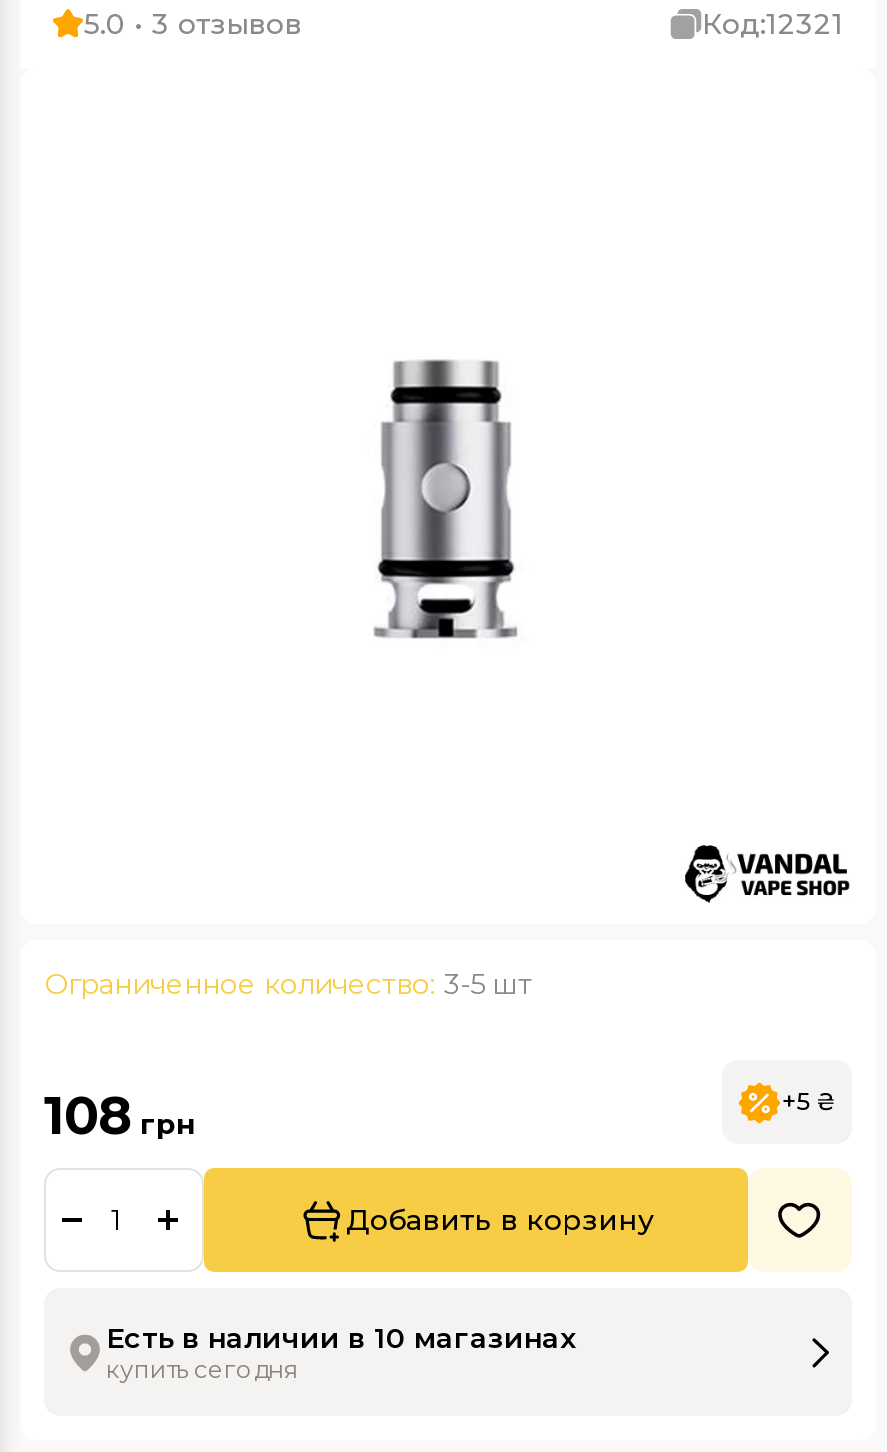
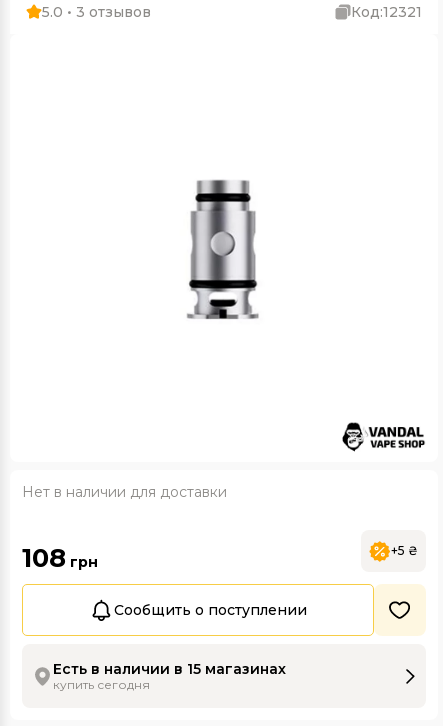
[44,966,532,1002] Ограниченное количество: 3-5 шт -> [22,483,227,501] Нет в наличии для доставки
[346,1201,654,1237] Добавить в корзину -> [114,600,307,618] Сообщить о поступлении
[106,1320,576,1356] Есть в наличии в 10 магазинах -> [53,660,286,678] Есть в наличии в 15 магазинах

